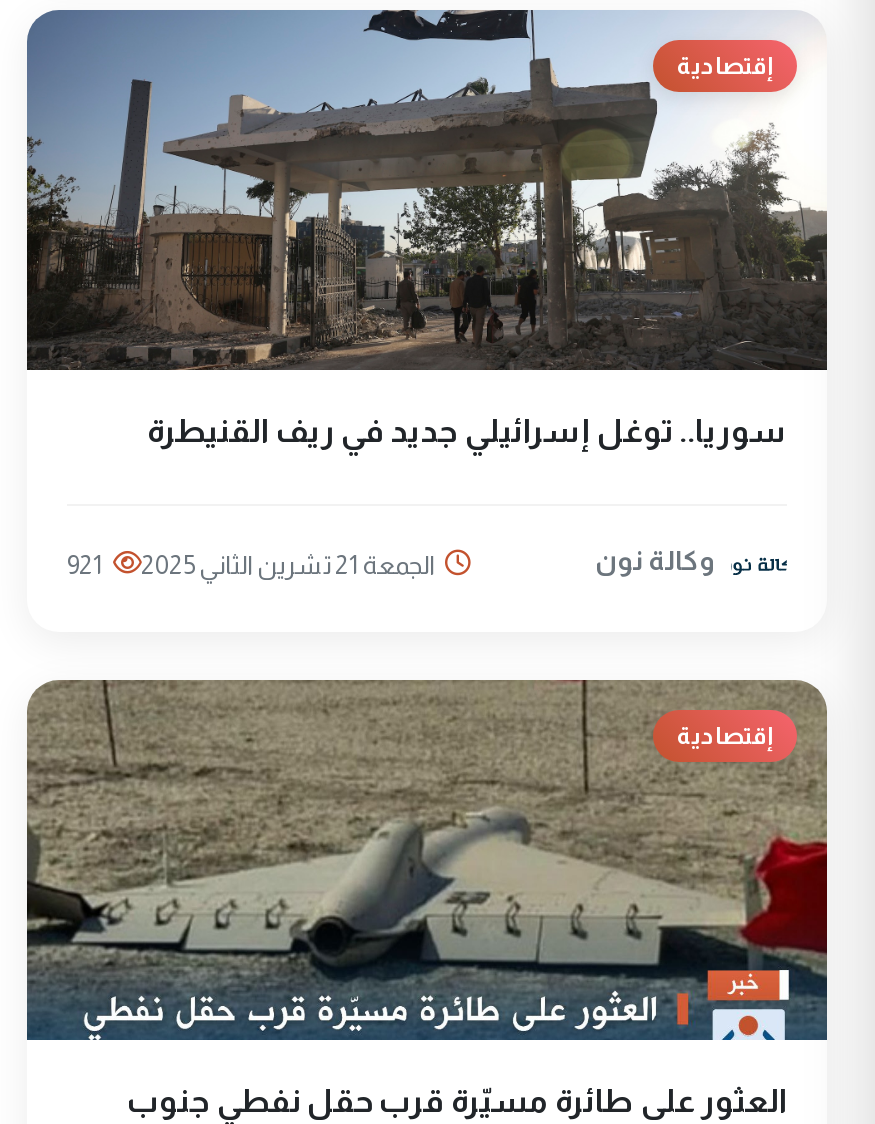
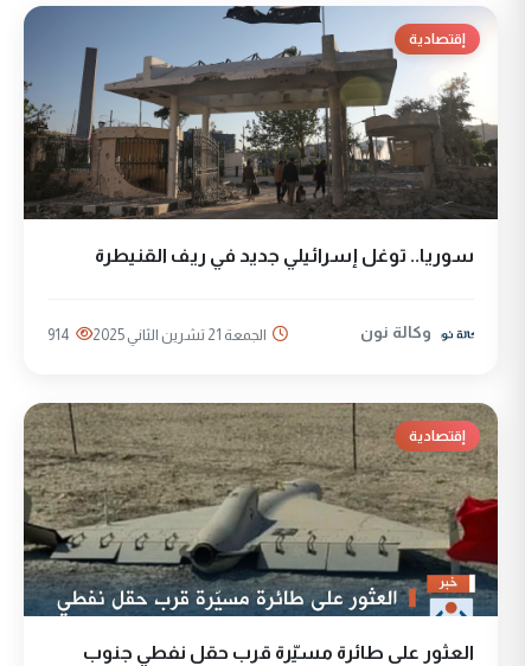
[67,549,103,579] 921 -> [47,325,70,343] 914

